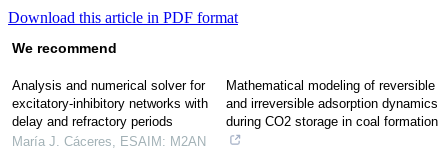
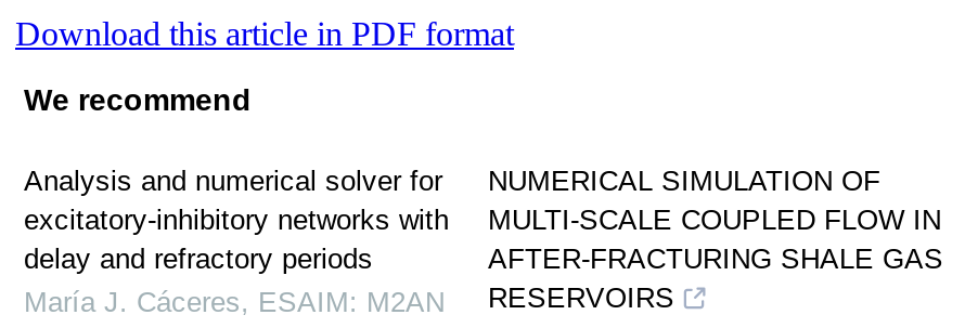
[226,78,438,129] Mathematical modeling of reversible | and irreversible adsorption dynamics | during CO2 storage in coal formation -> [488,165,943,314] NUMERICAL SIMULATION OF | MULTI-SCALE COUPLED FLOW IN | AFTER-FRACTURING SHALE GAS | RESERVOIRS

